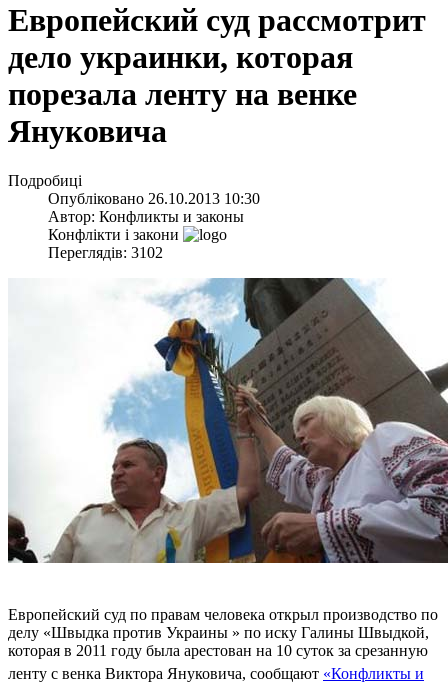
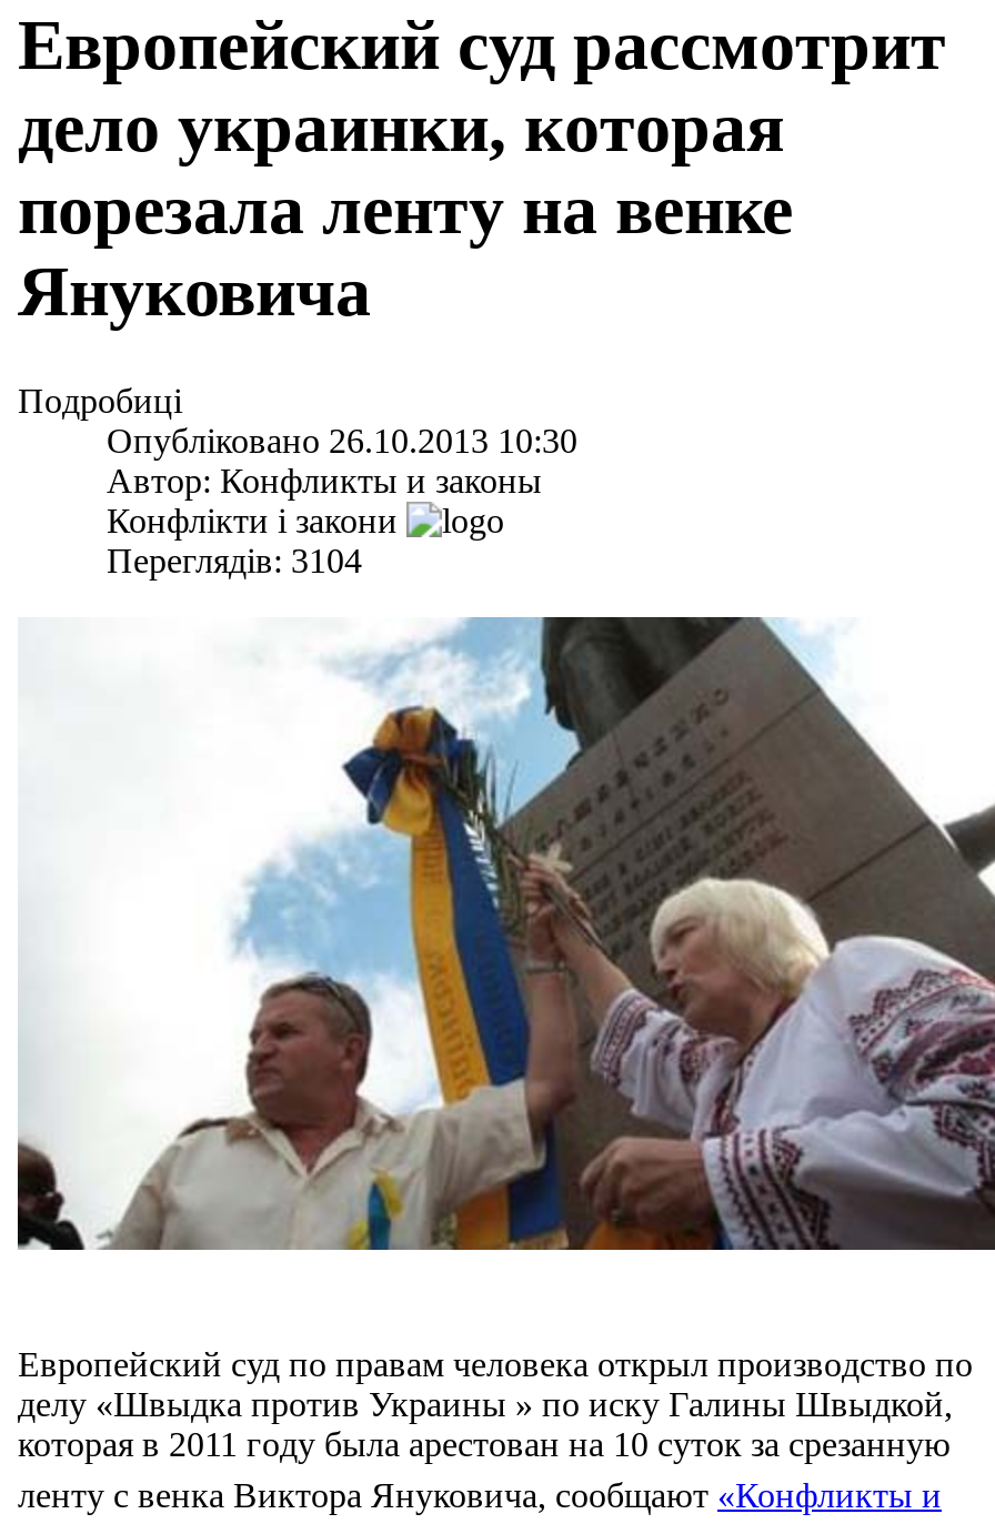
[48,244,163,261] Переглядів: 3102 -> [107,541,362,579] Переглядів: 3104

